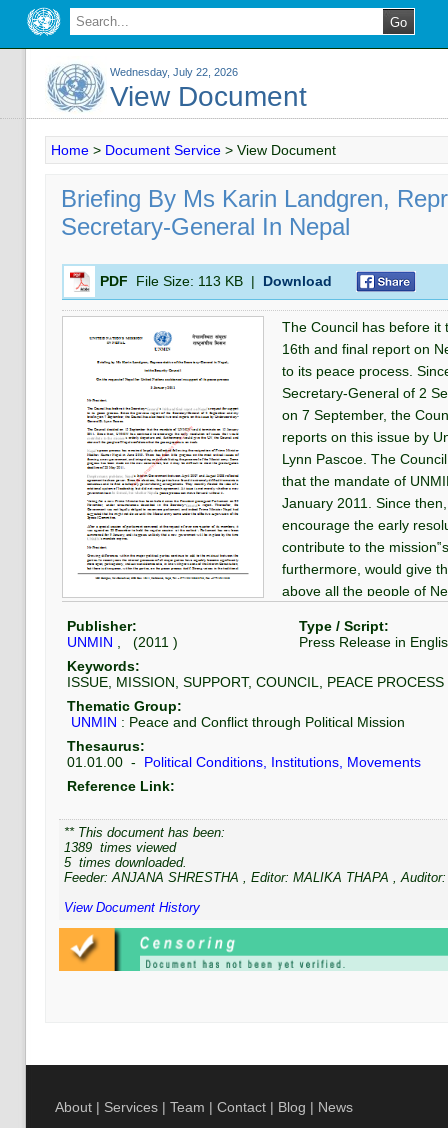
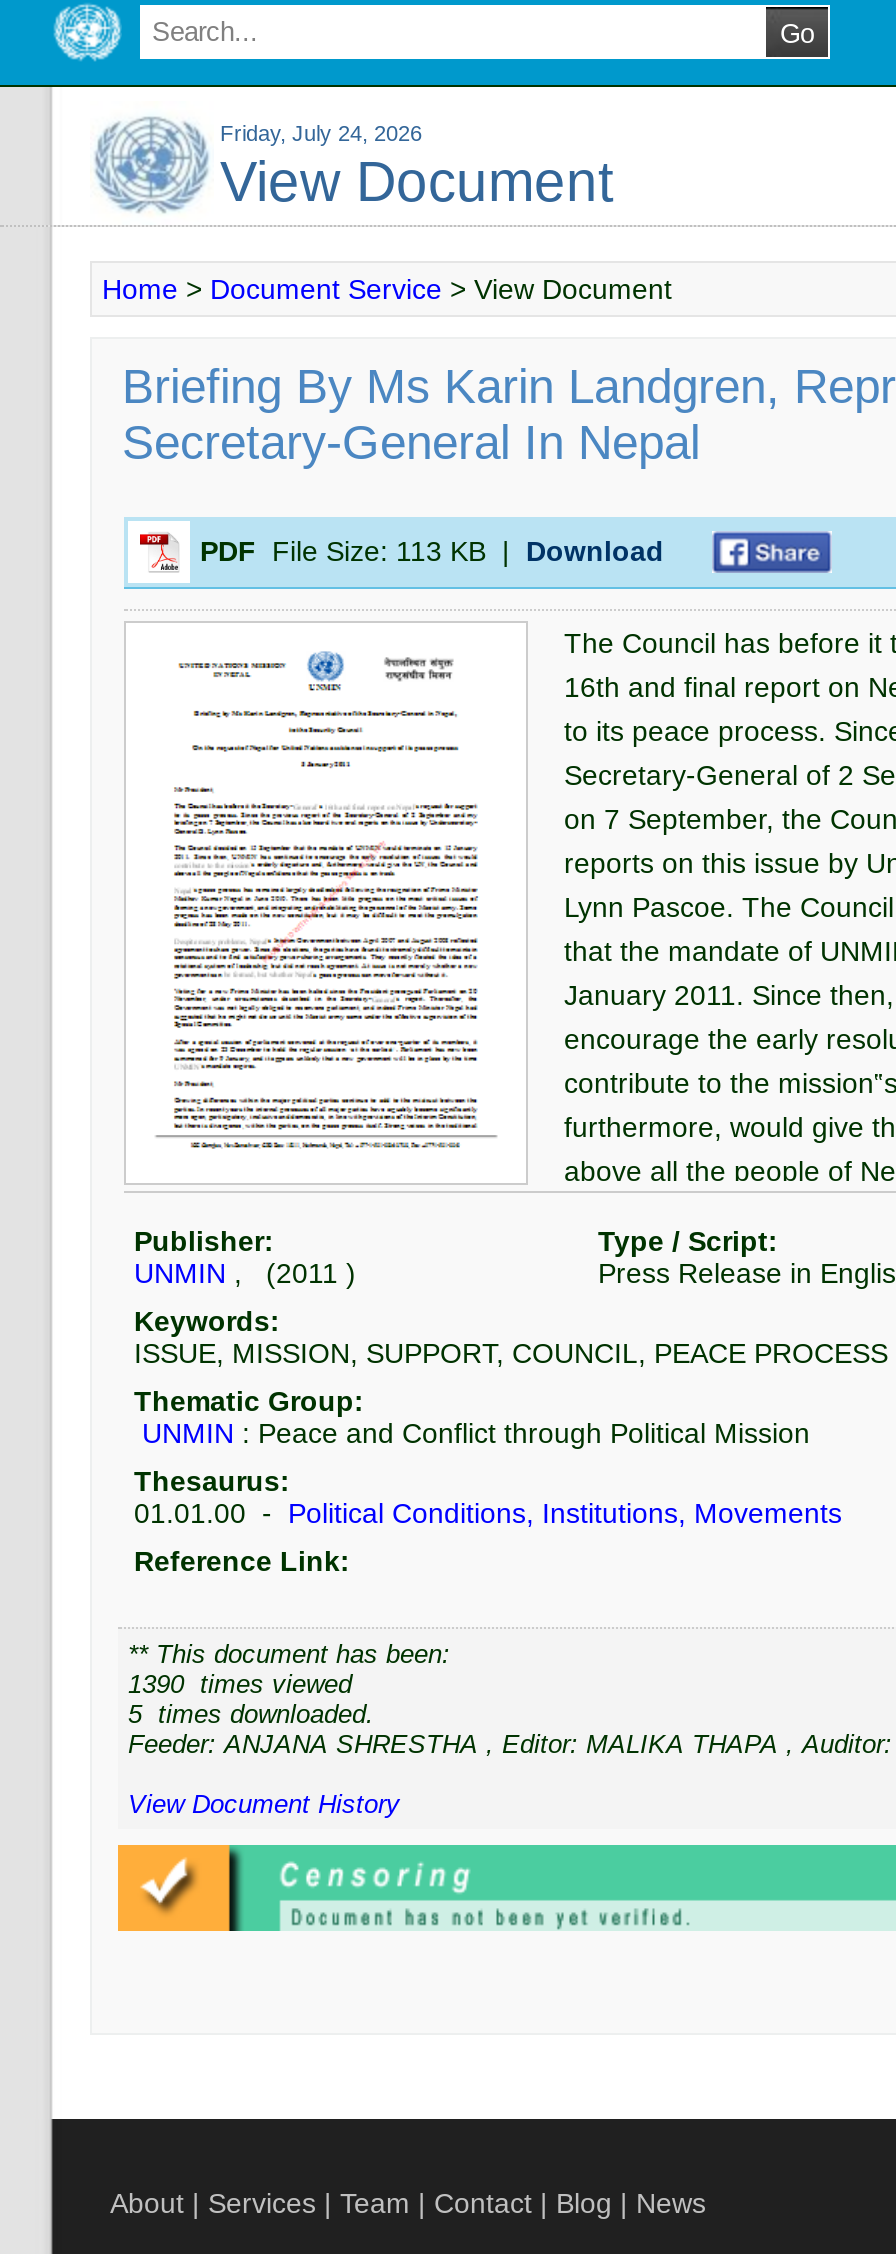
[110,66,238,78] Wednesday, July 22, 2026 -> [220,121,422,145] Friday, July 24, 2026
[64,840,176,855] 1389 times viewed -> [128,1669,352,1699] 1390 times viewed

